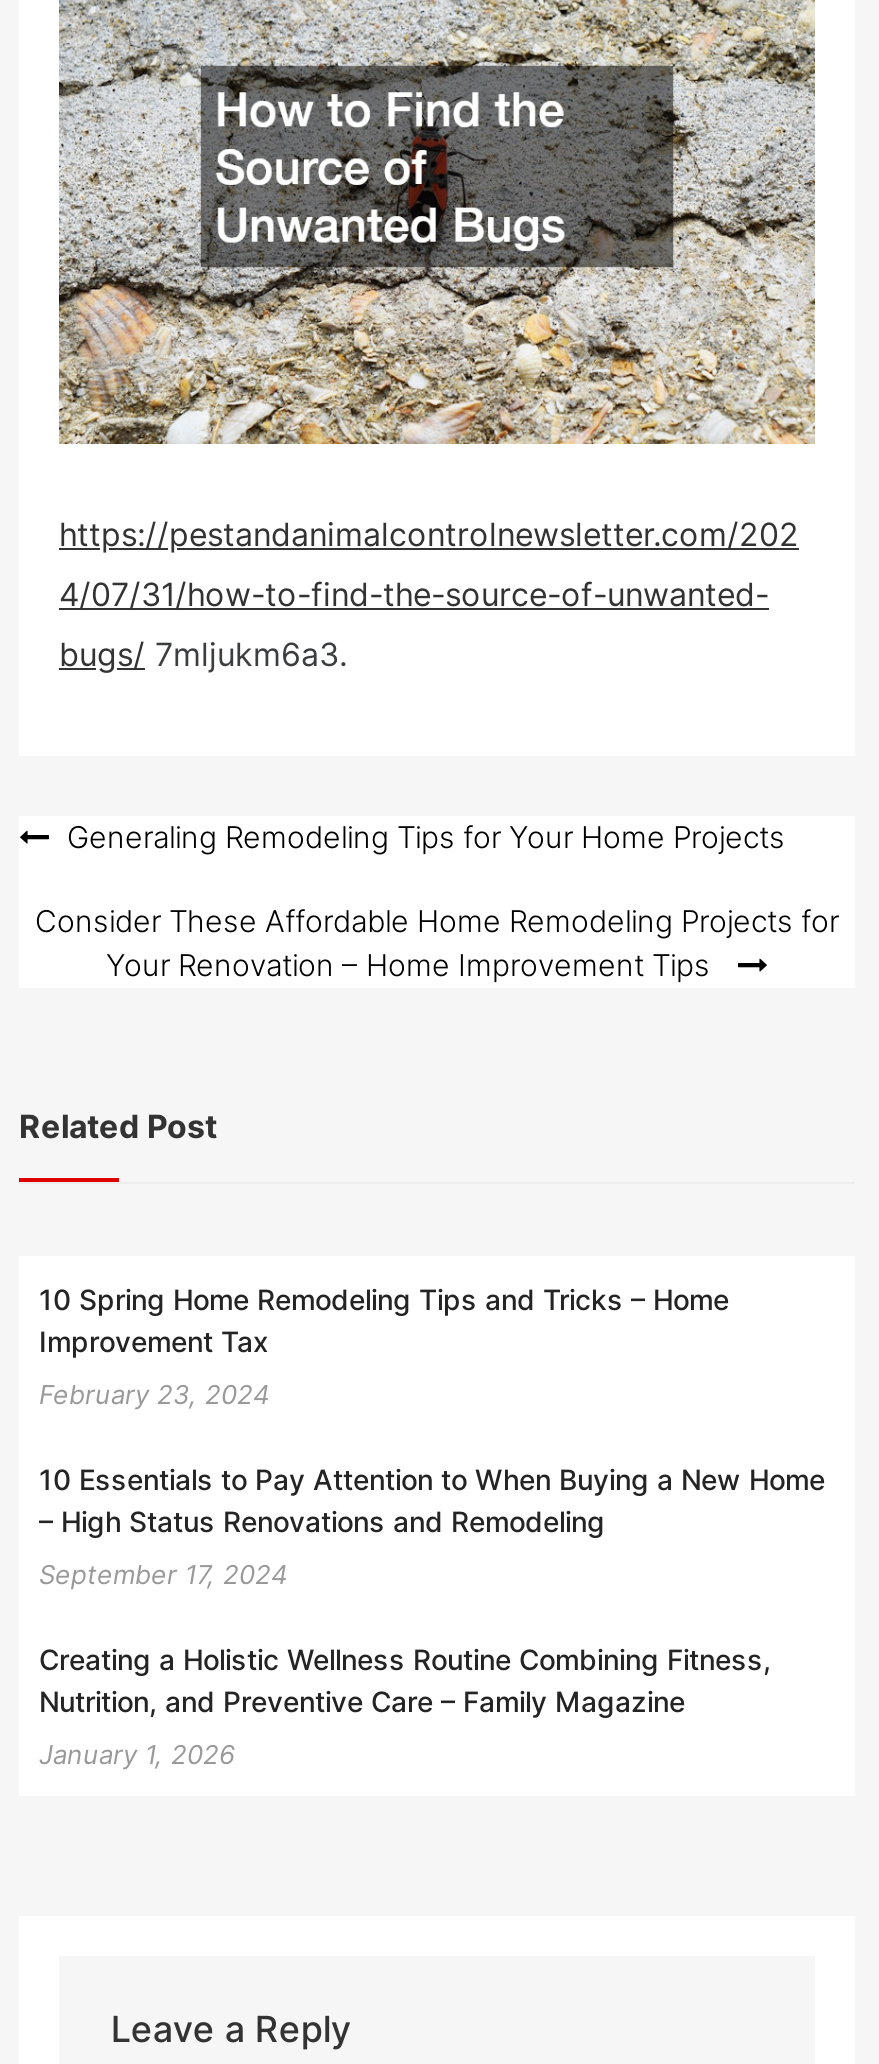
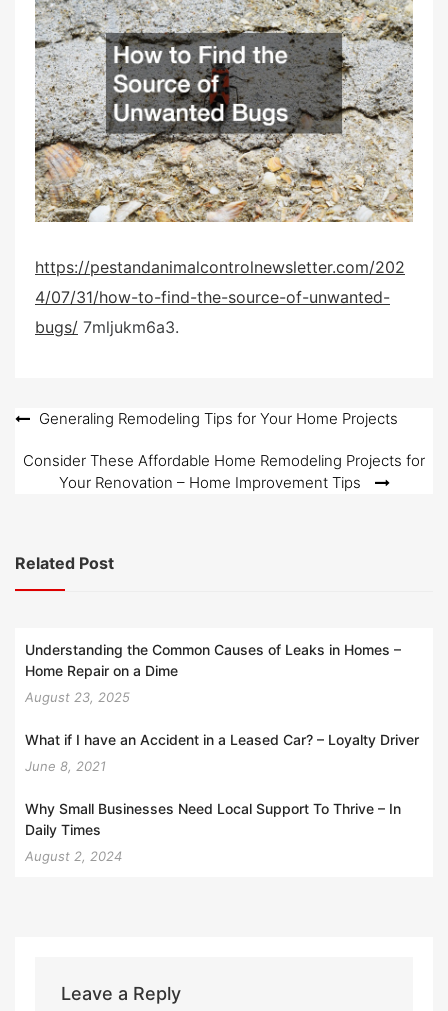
[39,1283,729,1359] 10 Spring Home Remodeling Tips and Tricks – Home | Improvement Tax -> [25,641,401,679] Understanding the Common Causes of Leaks in Homes – | Home Repair on a Dime
[39,1379,269,1411] February 23, 2024 -> [25,689,130,705] August 23, 2025
[39,1463,825,1539] 10 Essentials to Pay Attention to When Buying a New Home | – High Status Renovations and Remodeling -> [25,731,419,748] What if I have an Accident in a Leased Car? – Loyalty Driver
[39,1559,287,1591] September 17, 2024 -> [25,758,106,774] June 8, 2021
[39,1643,771,1719] Creating a Holistic Wellness Routine Combining Fitness, | Nutrition, and Preventive Care – Family Magazine -> [25,800,401,838] Why Small Businesses Need Local Support To Thrive – In | Daily Times
[39,1739,235,1771] January 1, 2026 -> [25,848,122,864] August 2, 2024

